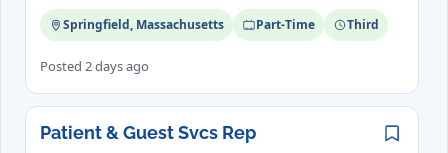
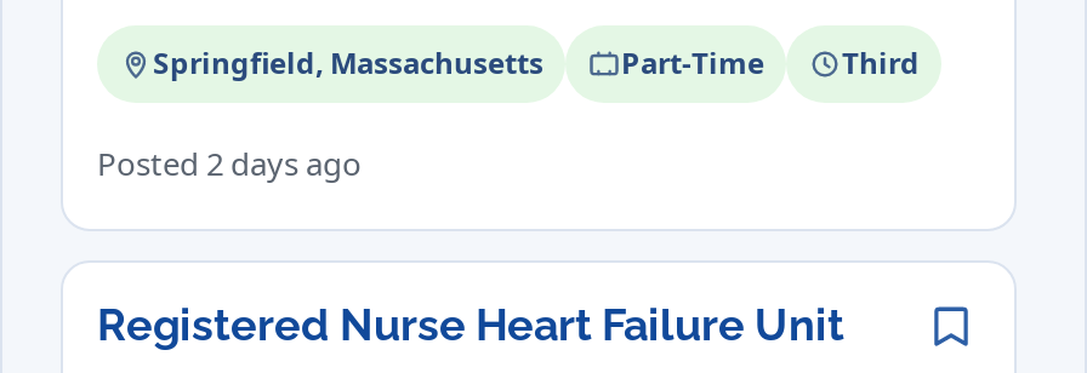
[40,122,256,143] Patient & Guest Svcs Rep -> [97,300,844,350] Registered Nurse Heart Failure Unit

